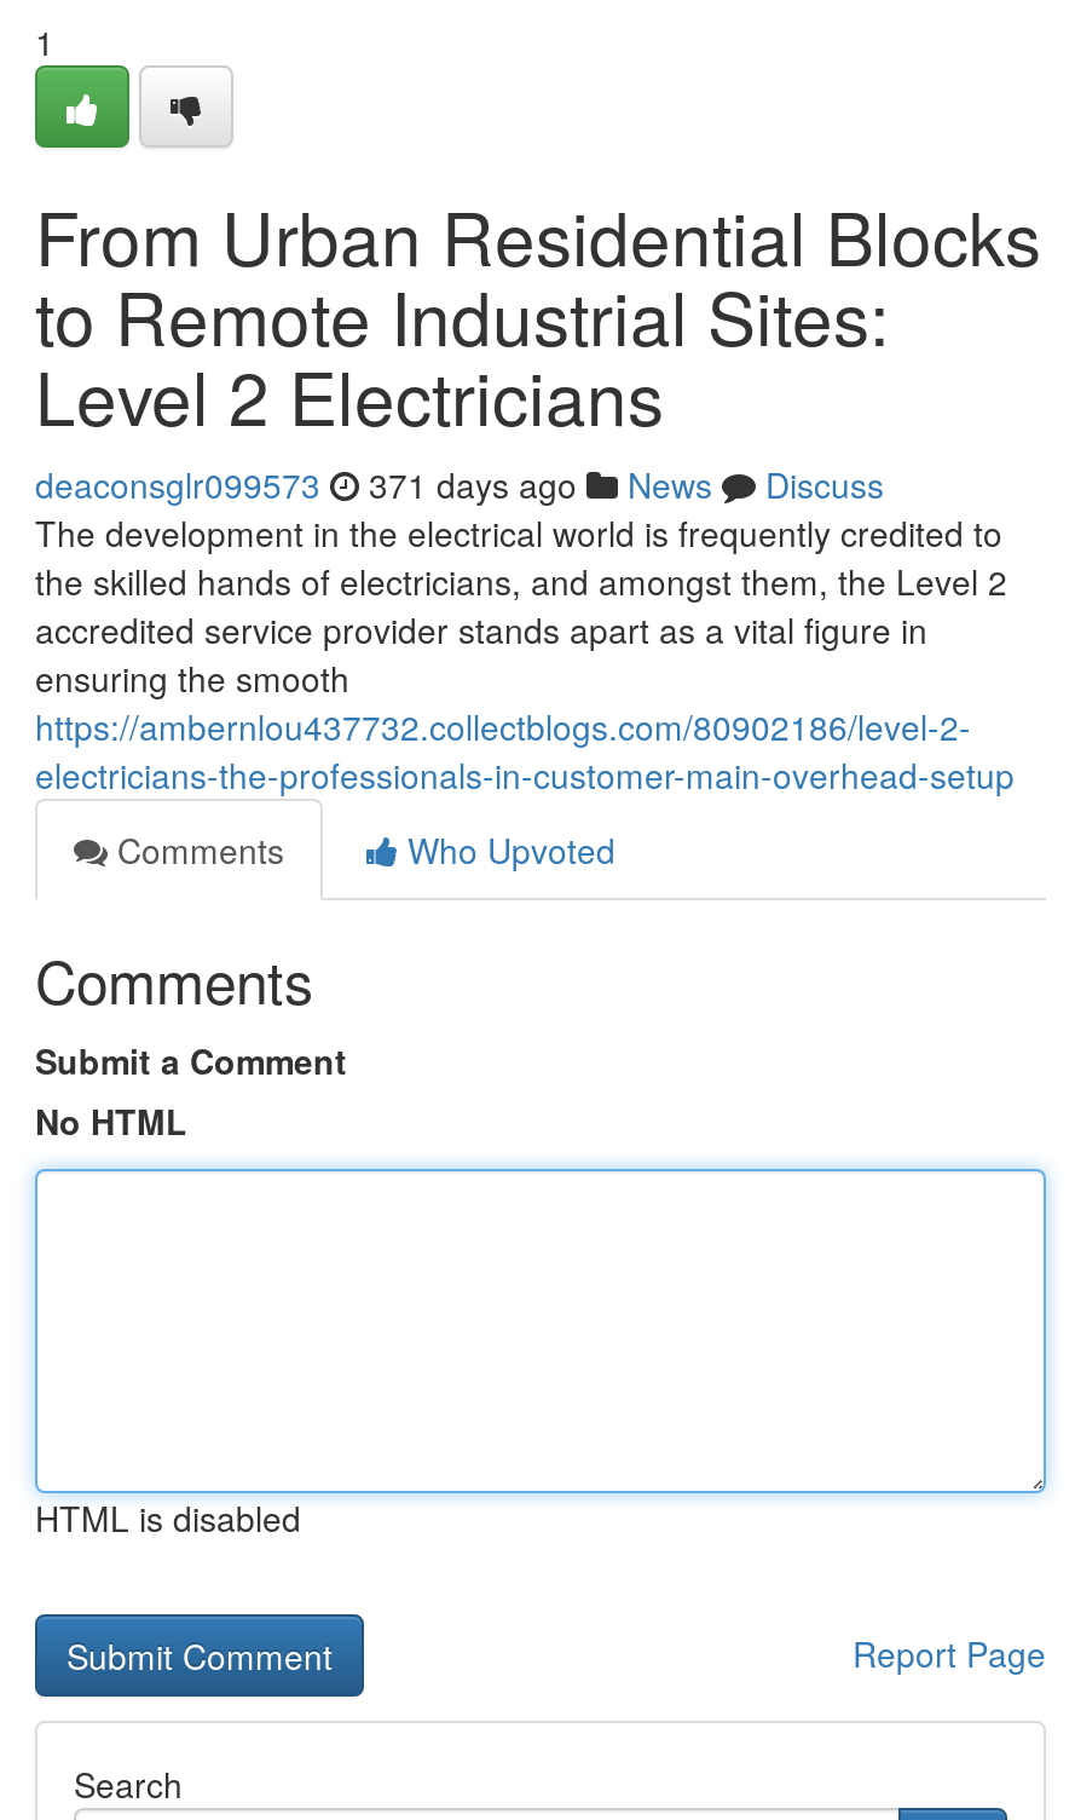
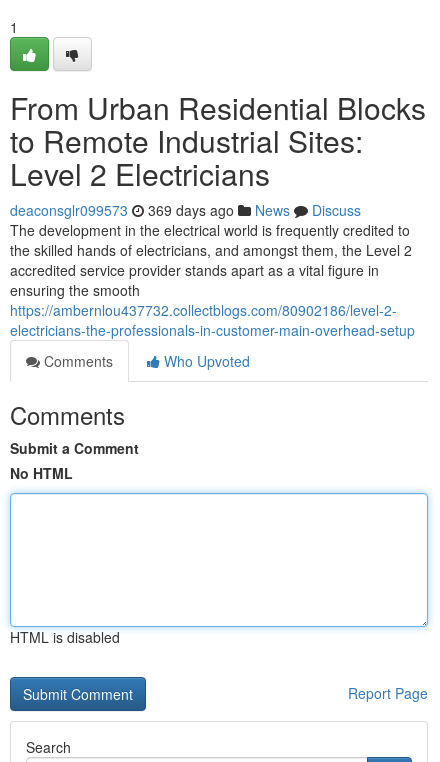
[35,460,884,508] deaconsglr099573 371 days ago News Discuss -> [10,200,361,220] deaconsglr099573 369 days ago News Discuss

